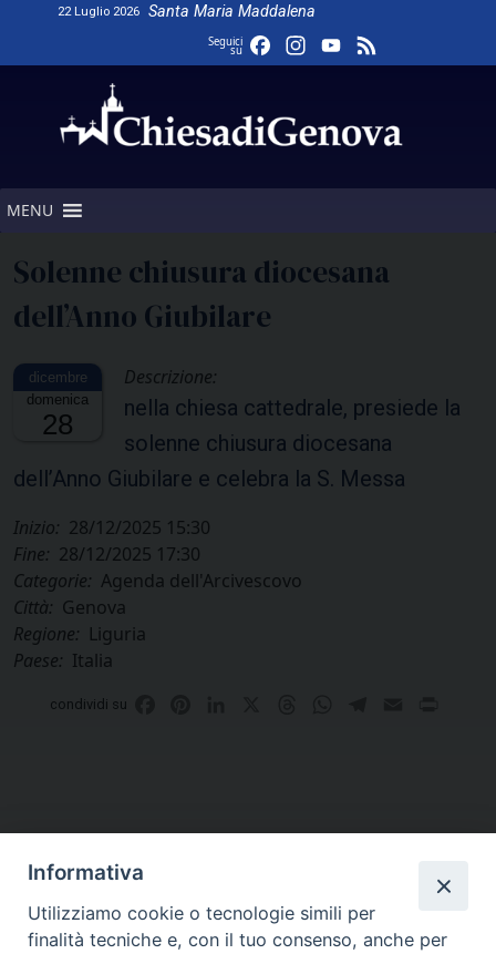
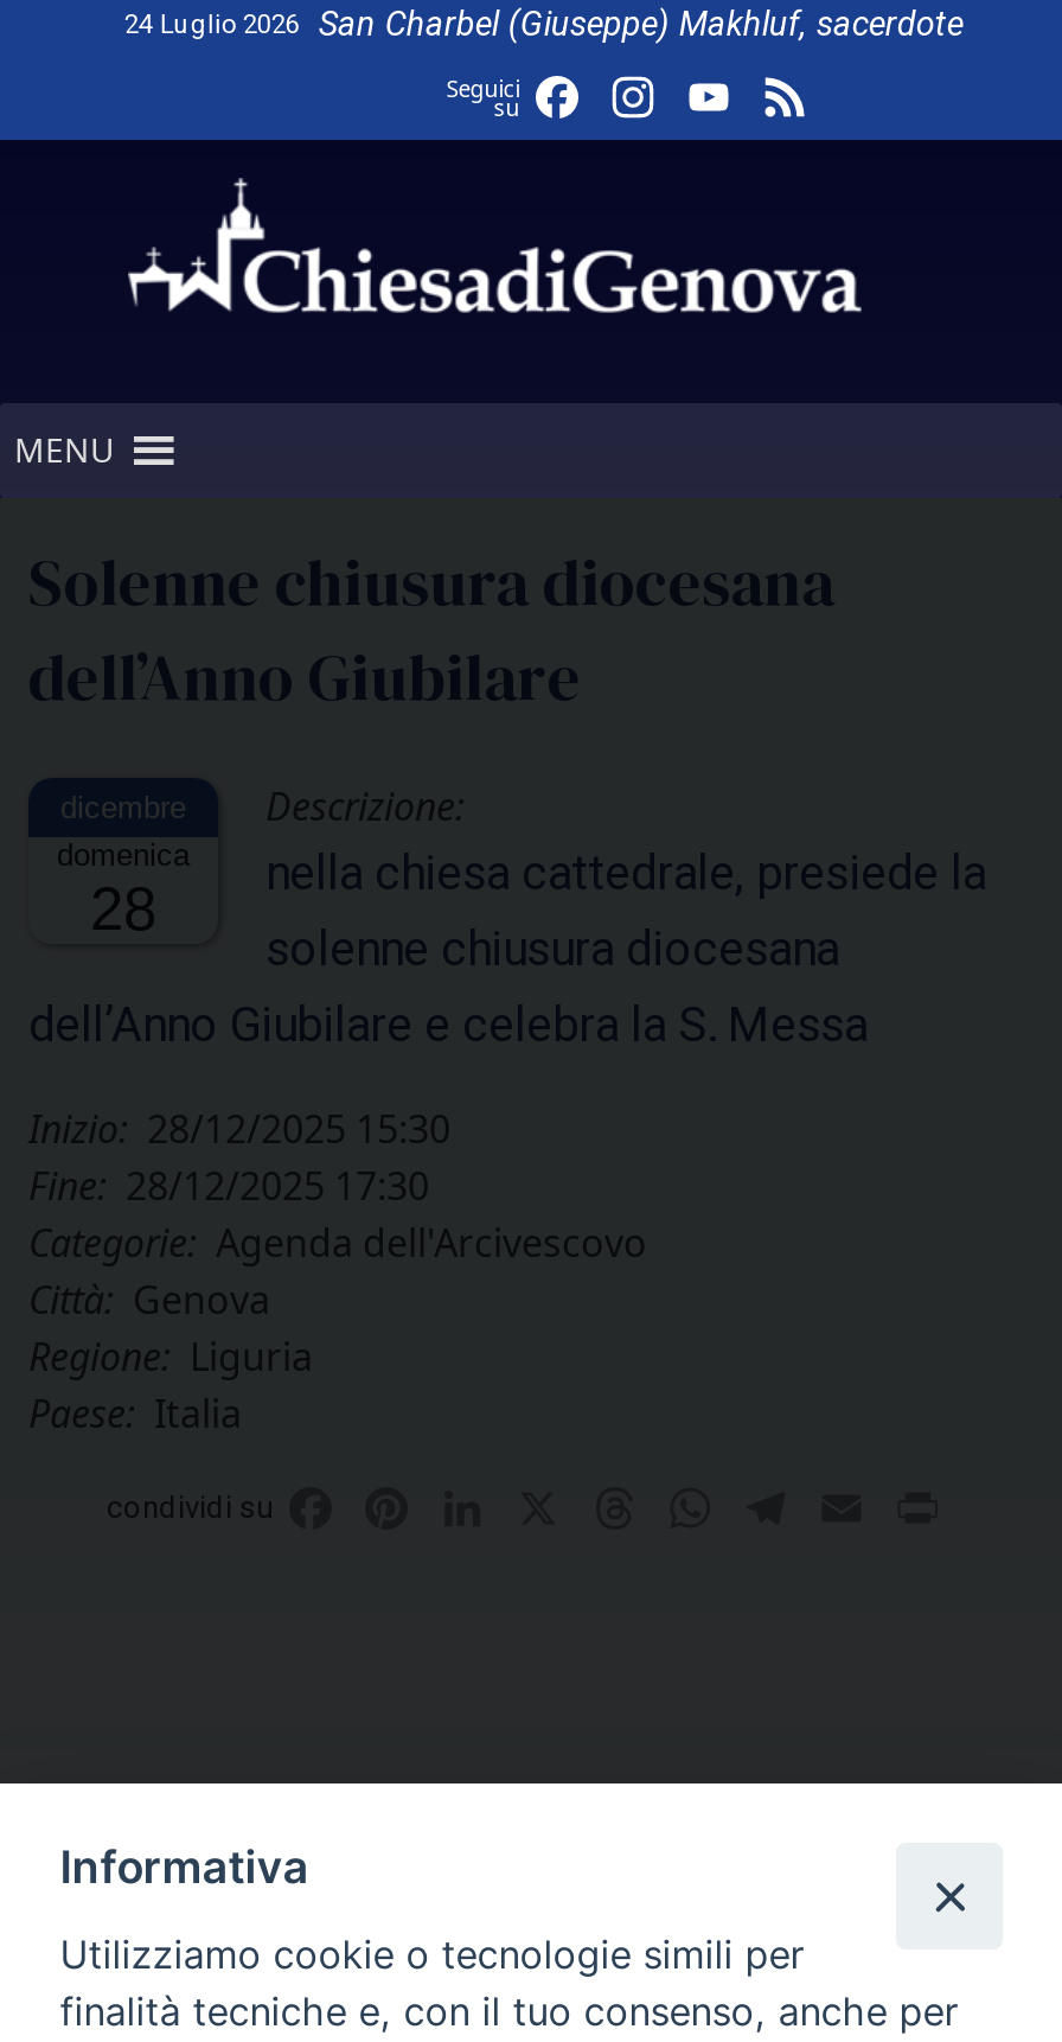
[58,2,316,21] 22 Luglio 2026 | Santa Maria Maddalena -> [124,5,963,45] 24 Luglio 2026 | San Charbel (Giuseppe) Makhluf, sacerdote

